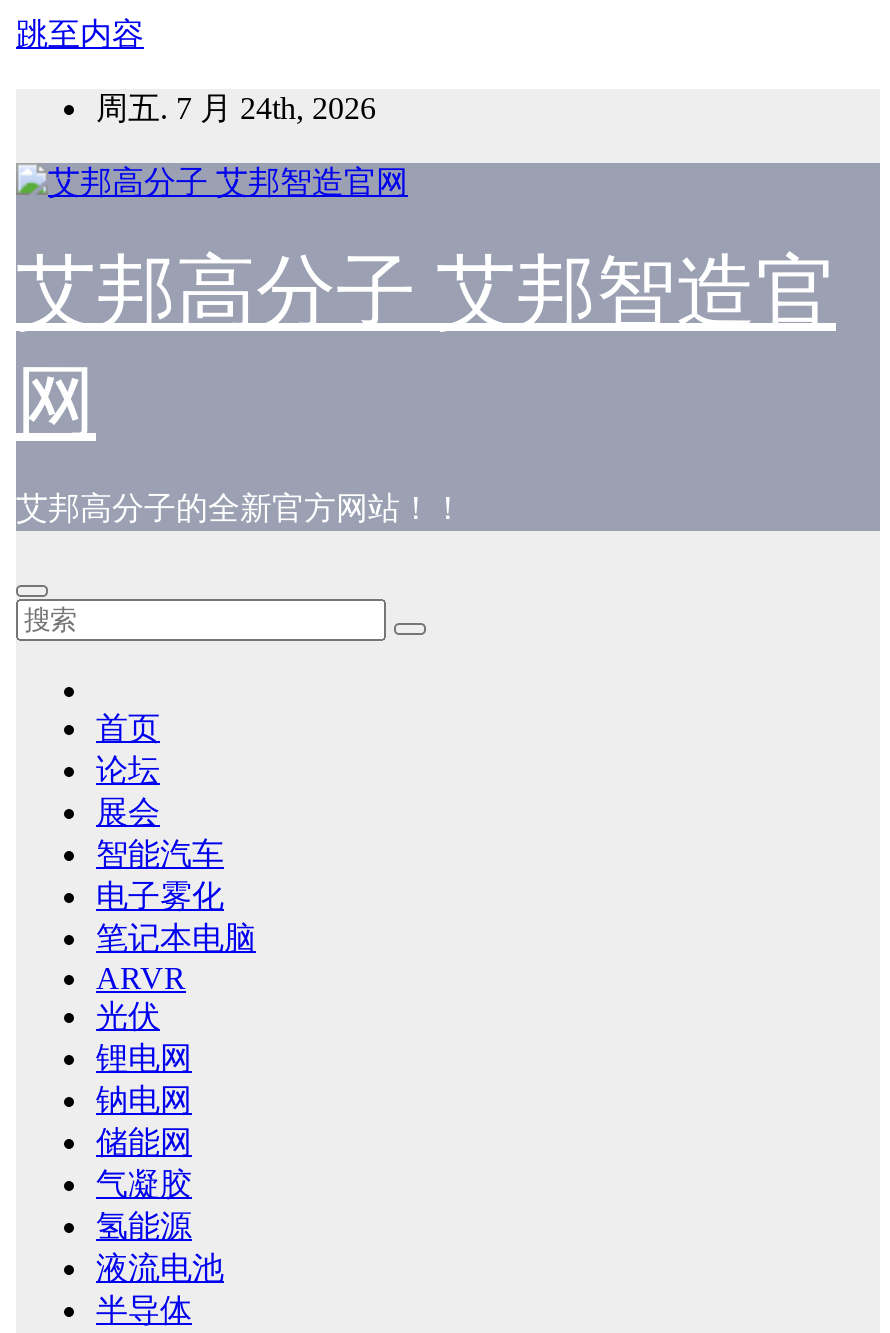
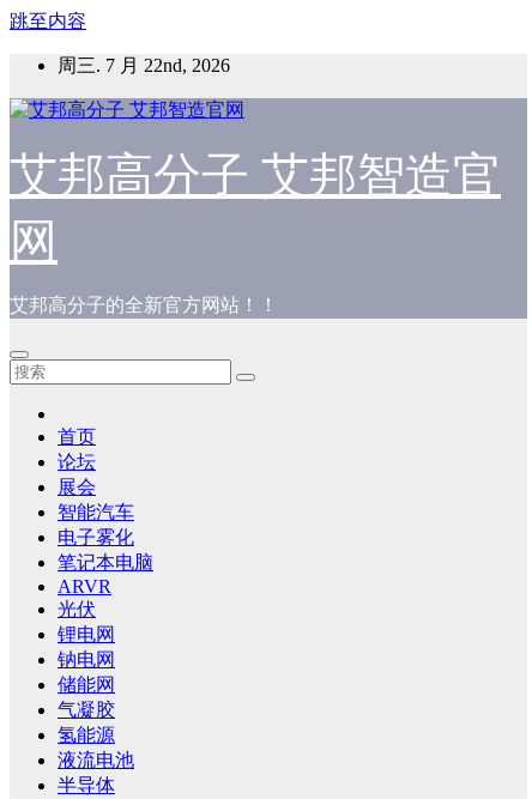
[96,91,376,125] 周五. 7 月 24th, 2026 -> [58,55,230,75] 周三. 7 月 22nd, 2026

